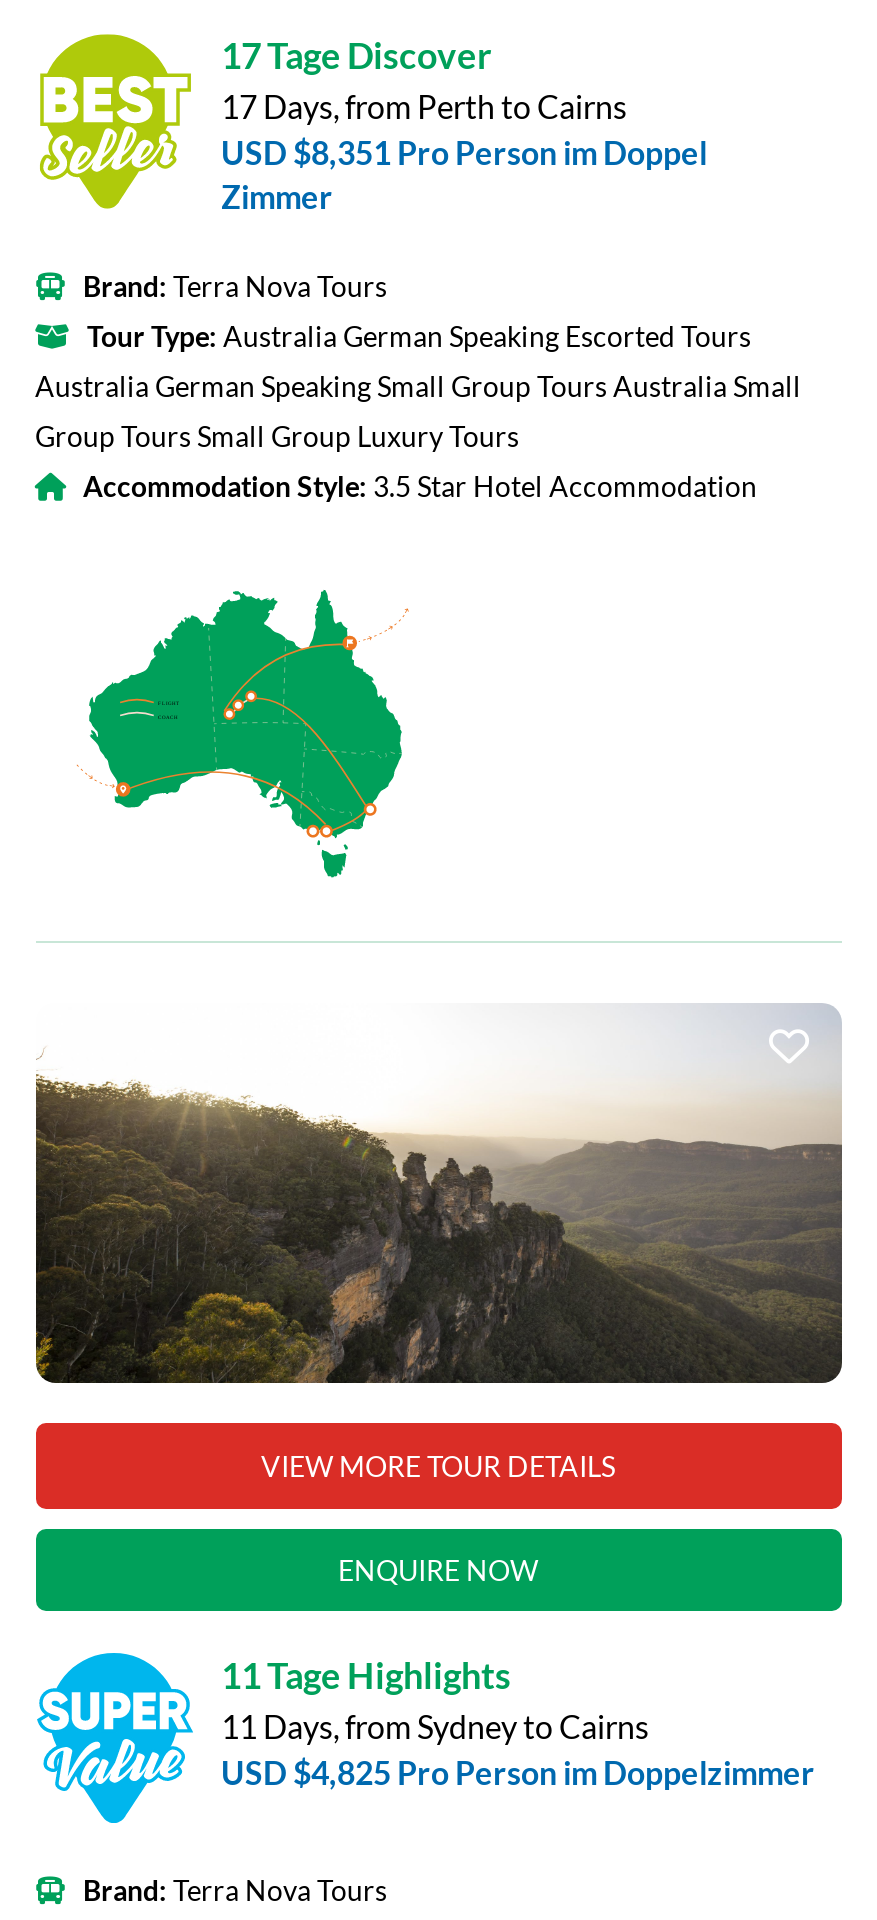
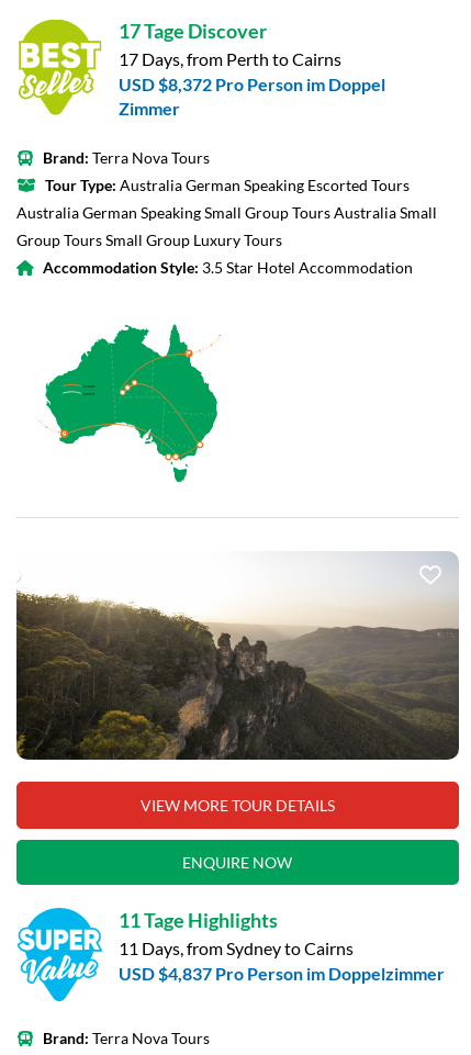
[221,132,707,170] USD $8,351 Pro Person im Doppel -> [118,73,385,94] USD $8,372 Pro Person im Doppel
[221,1752,815,1790] USD $4,825 Pro Person im Doppelzimmer -> [118,962,444,983] USD $4,837 Pro Person im Doppelzimmer

